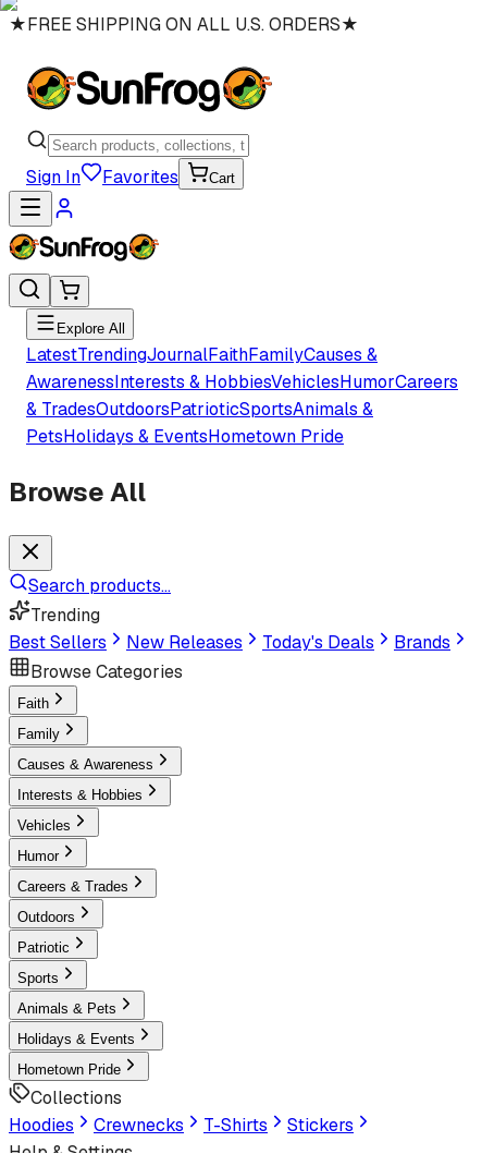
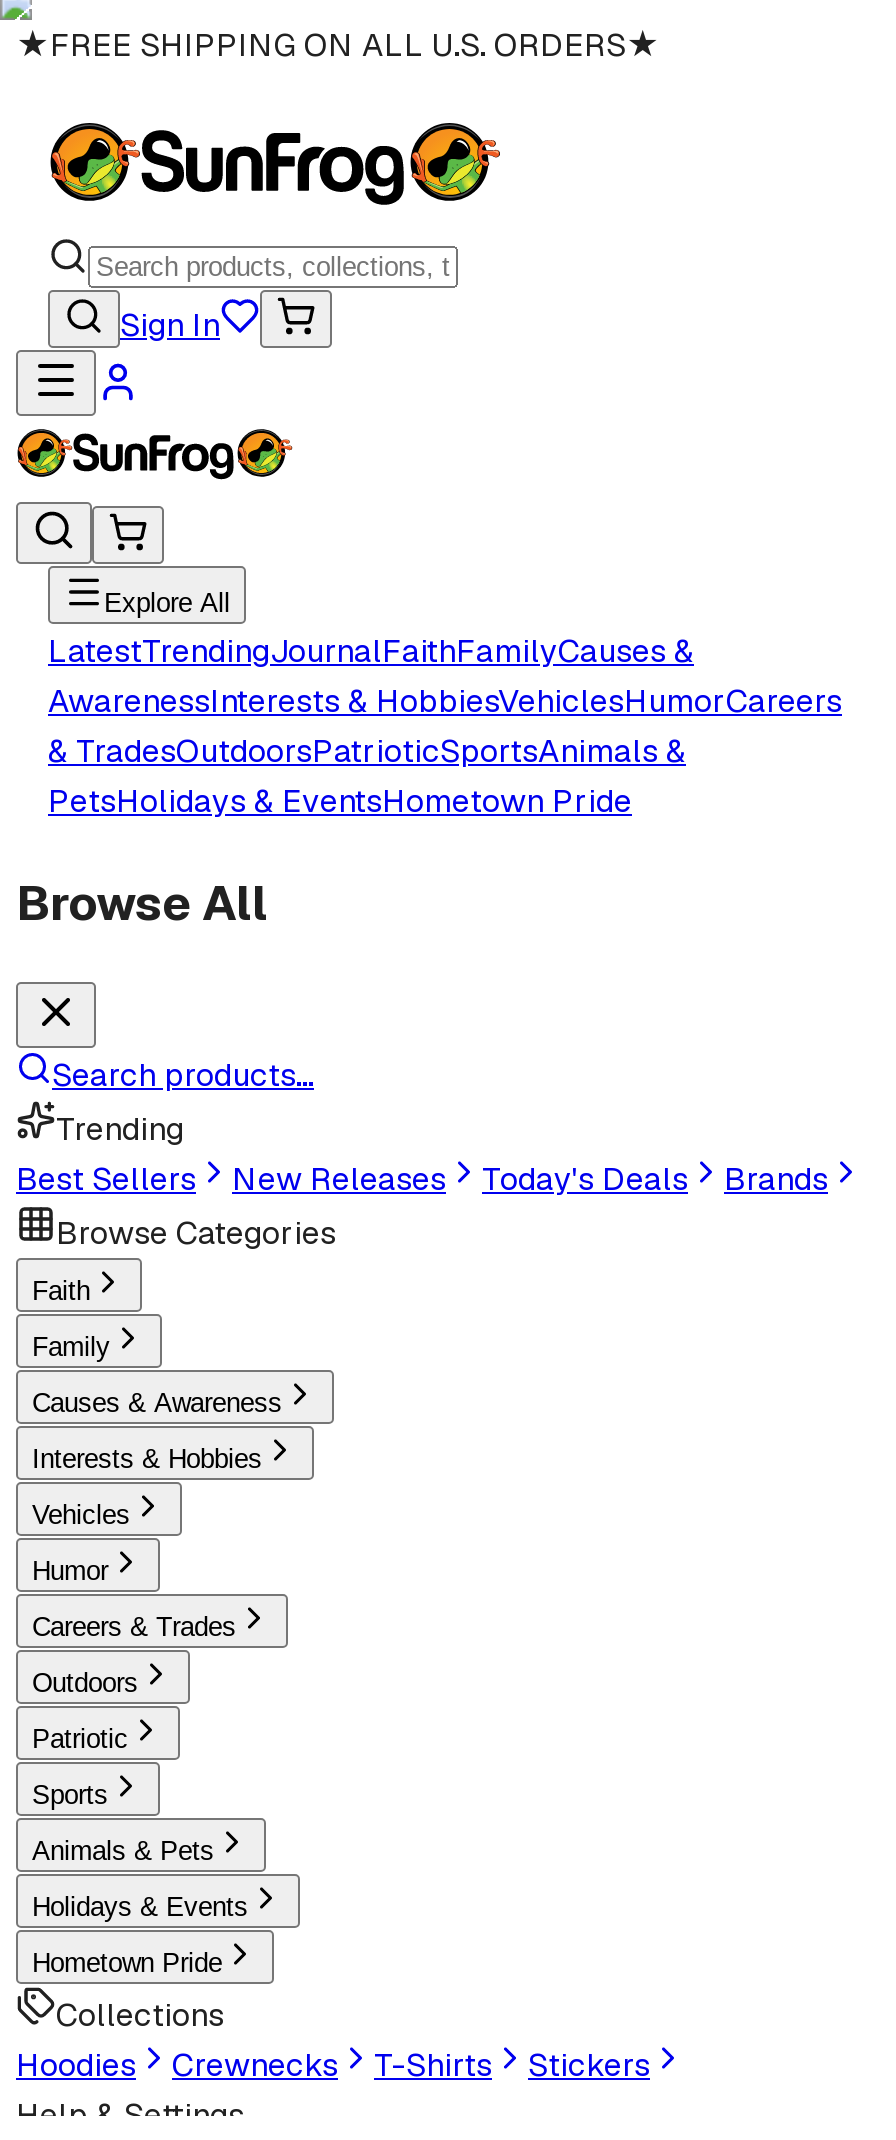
[102,166,235,189] Favorites | Cart -> none

